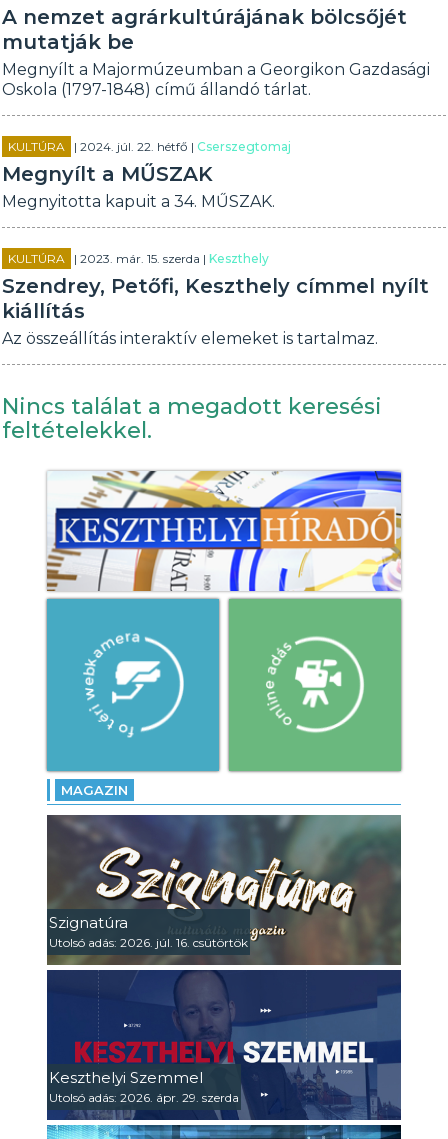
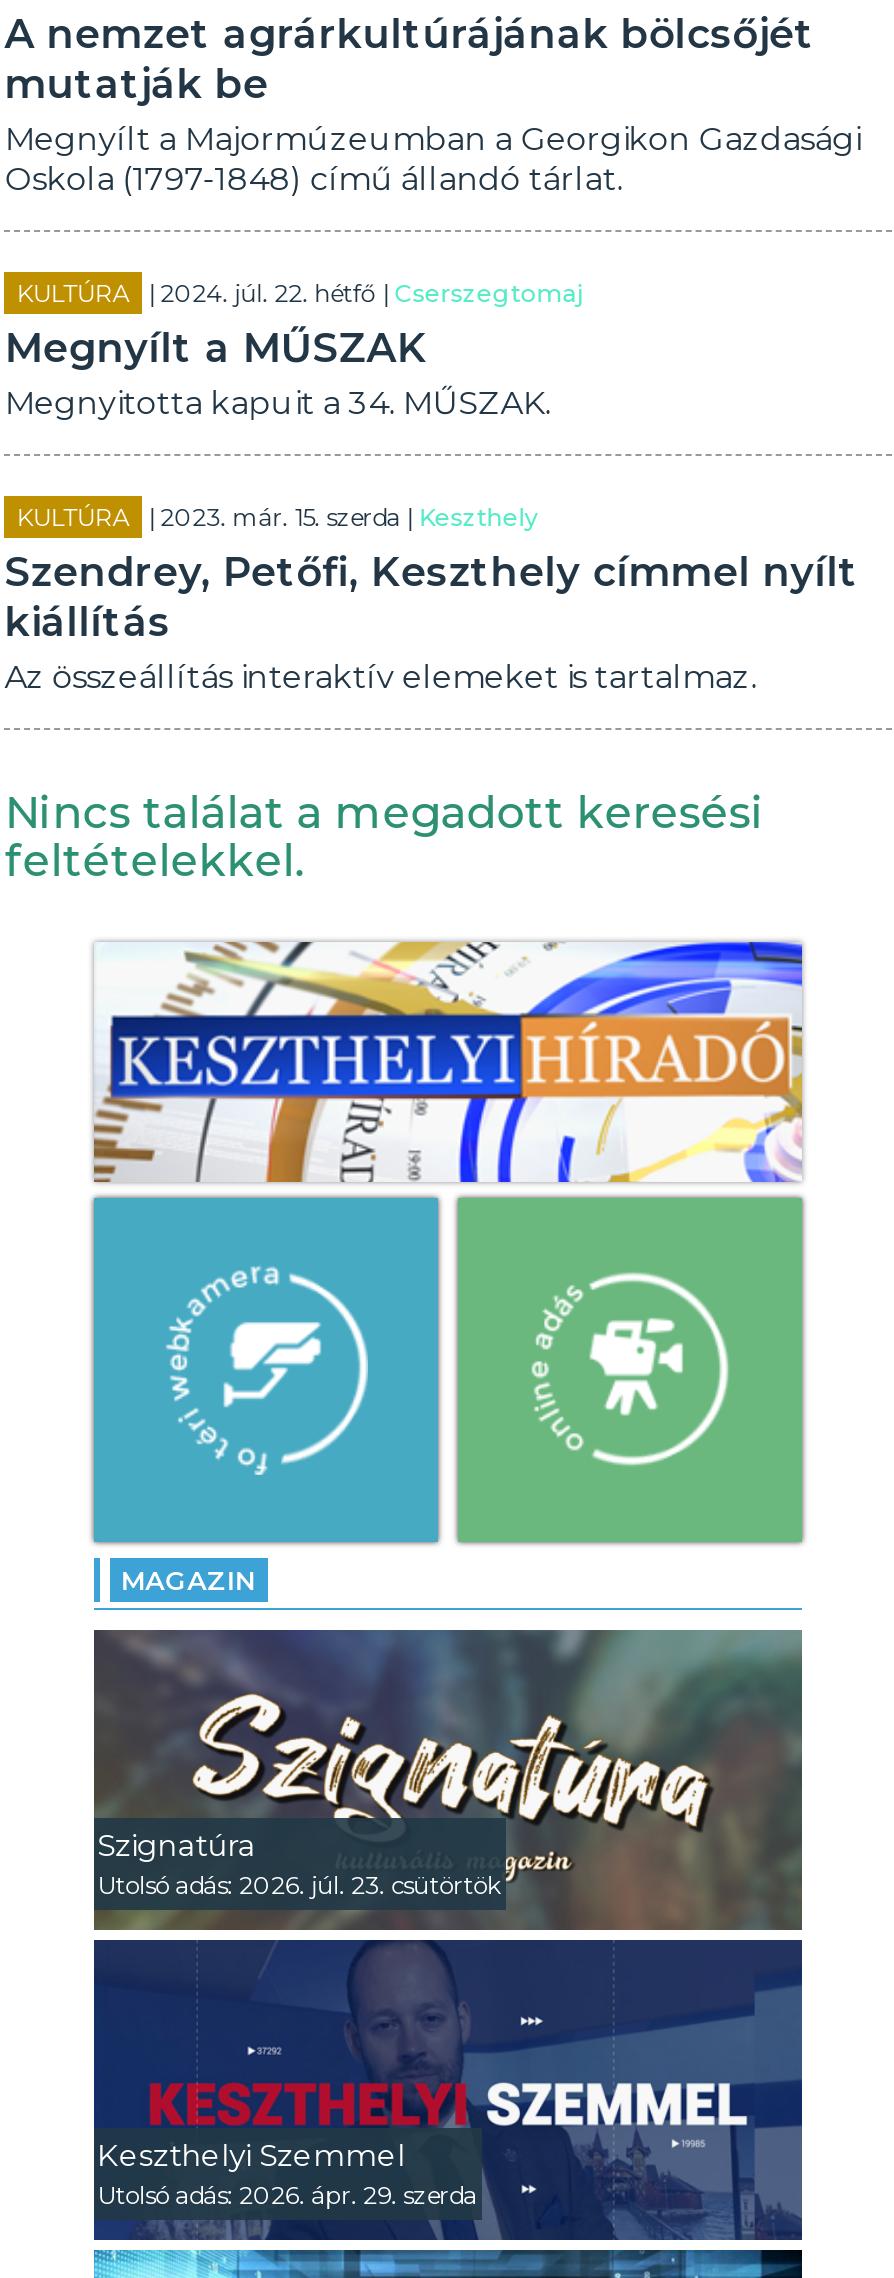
[49,935,248,950] Utolsó adás: 2026. júl. 16. csütörtök -> [97,1870,501,1900] Utolsó adás: 2026. júl. 23. csütörtök

